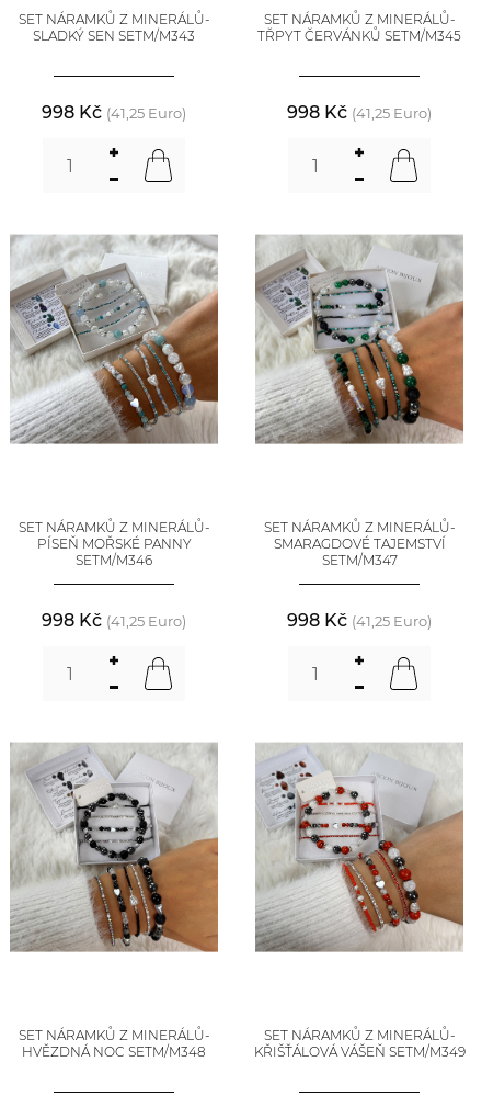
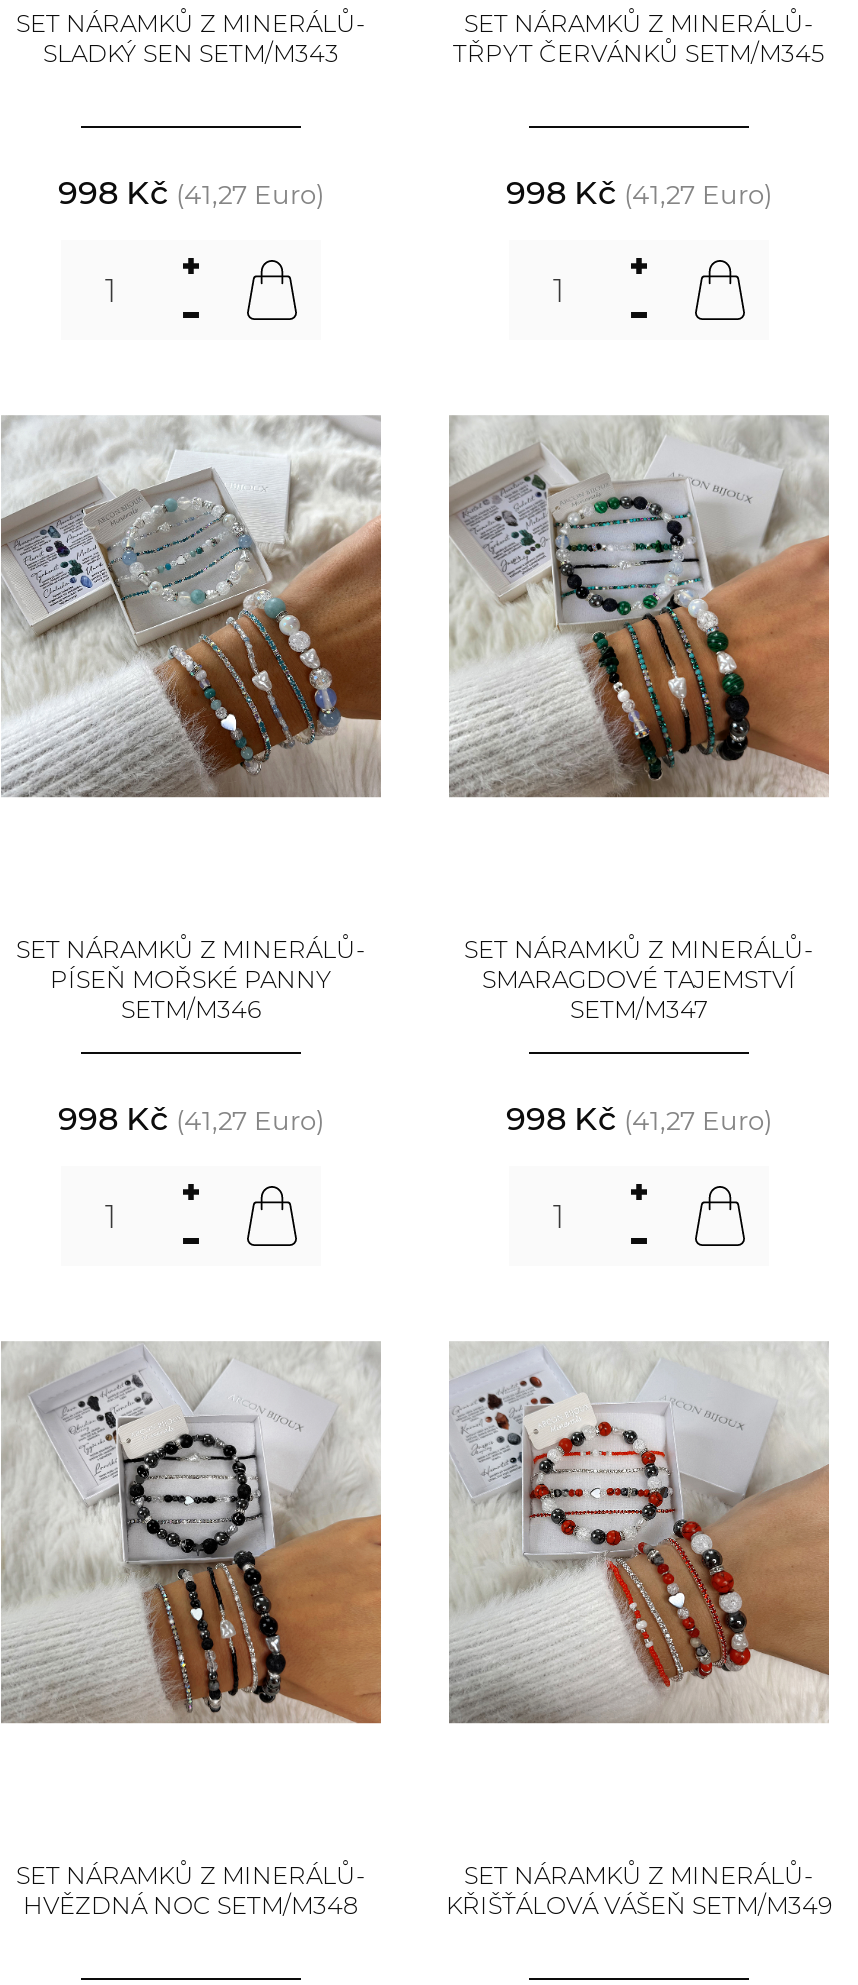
[42,102,186,123] 998 Kč (41,25 Euro) -> [58,175,324,213] 998 Kč (41,27 Euro)
[287,102,432,123] 998 Kč (41,25 Euro) -> [506,175,772,213] 998 Kč (41,27 Euro)
[42,610,186,631] 998 Kč (41,25 Euro) -> [58,1101,324,1139] 998 Kč (41,27 Euro)
[287,610,432,631] 998 Kč (41,25 Euro) -> [506,1101,772,1139] 998 Kč (41,27 Euro)

